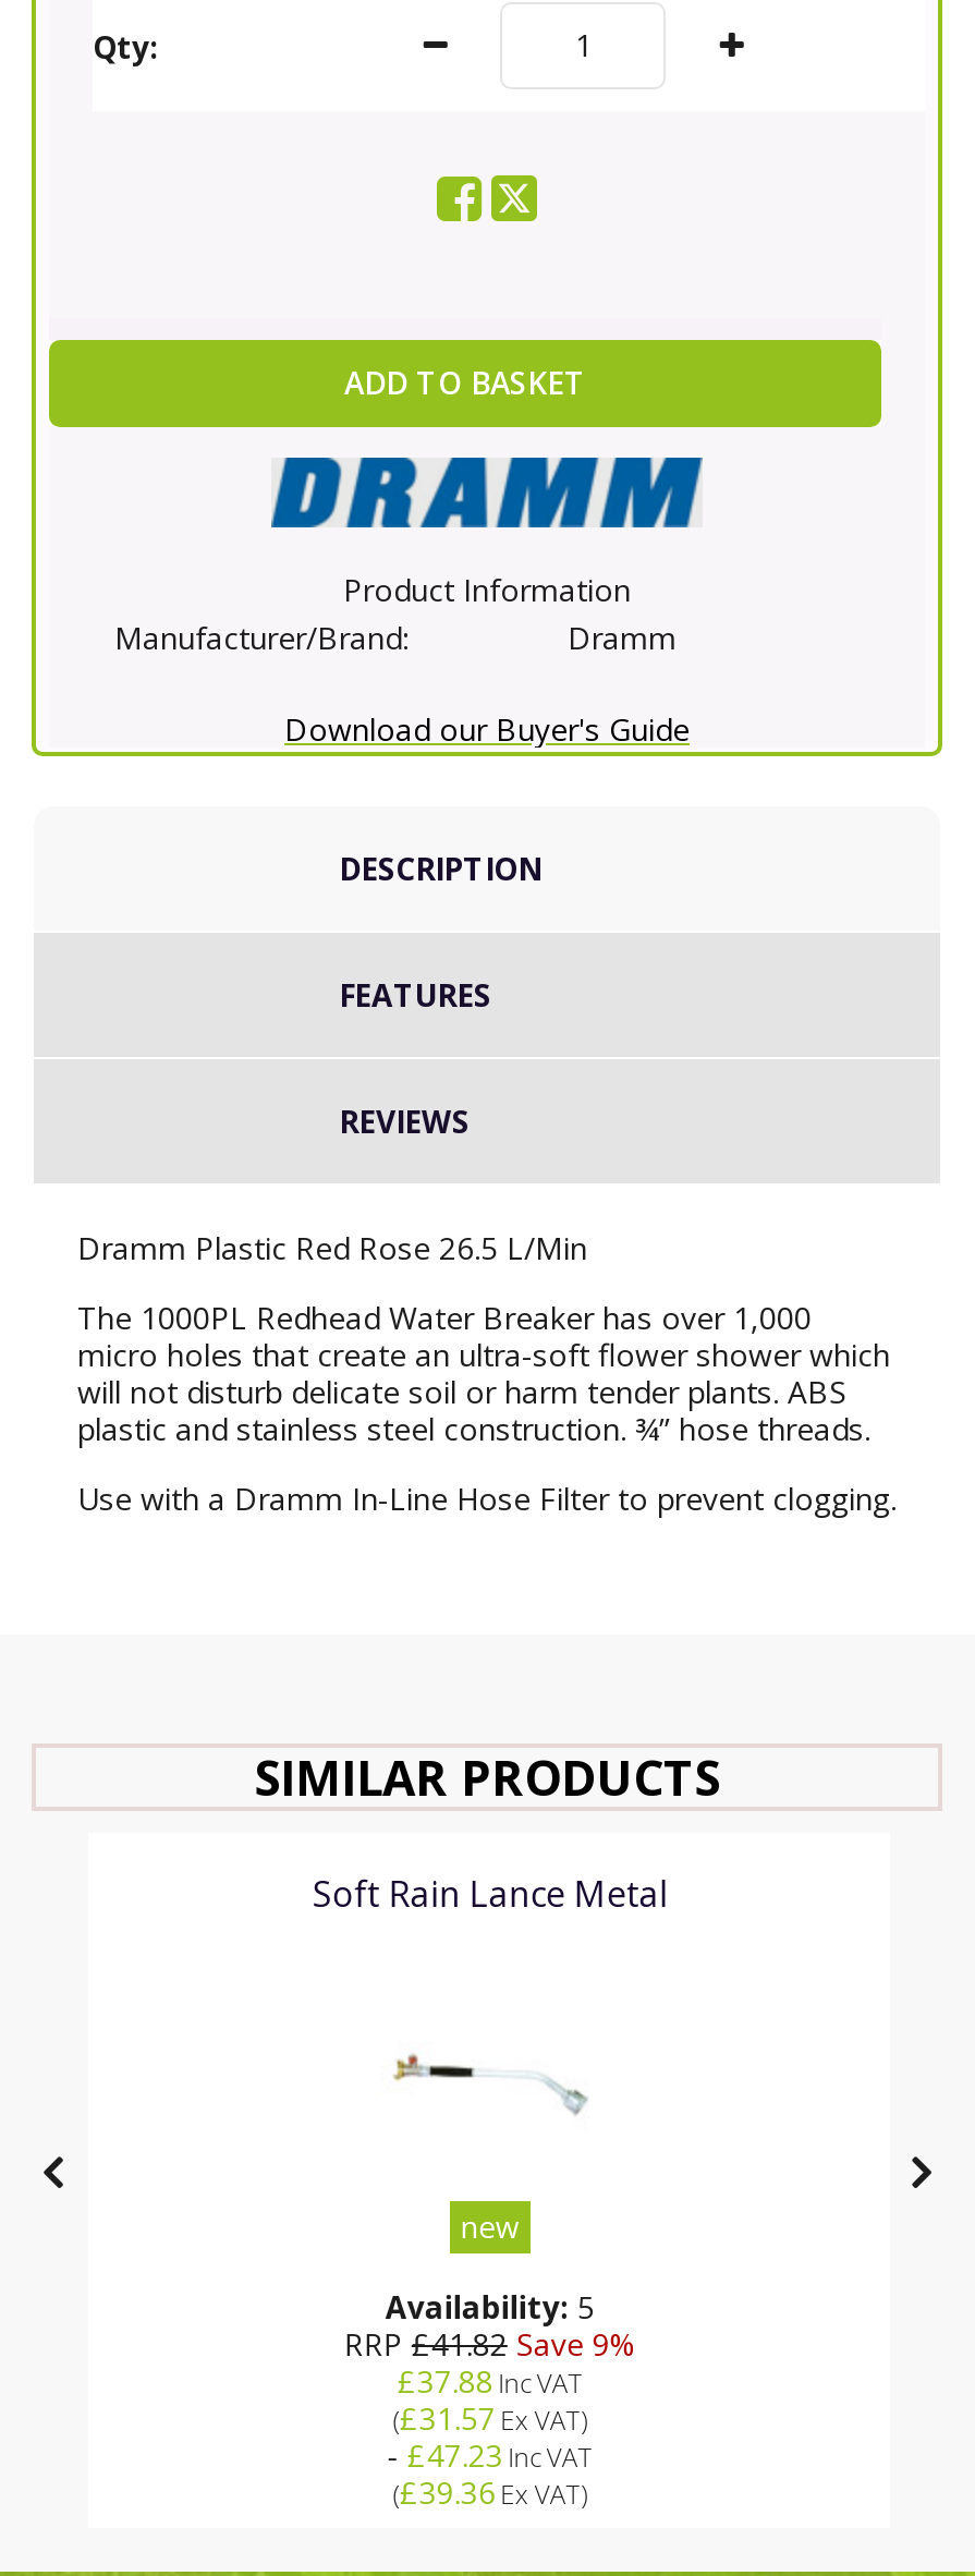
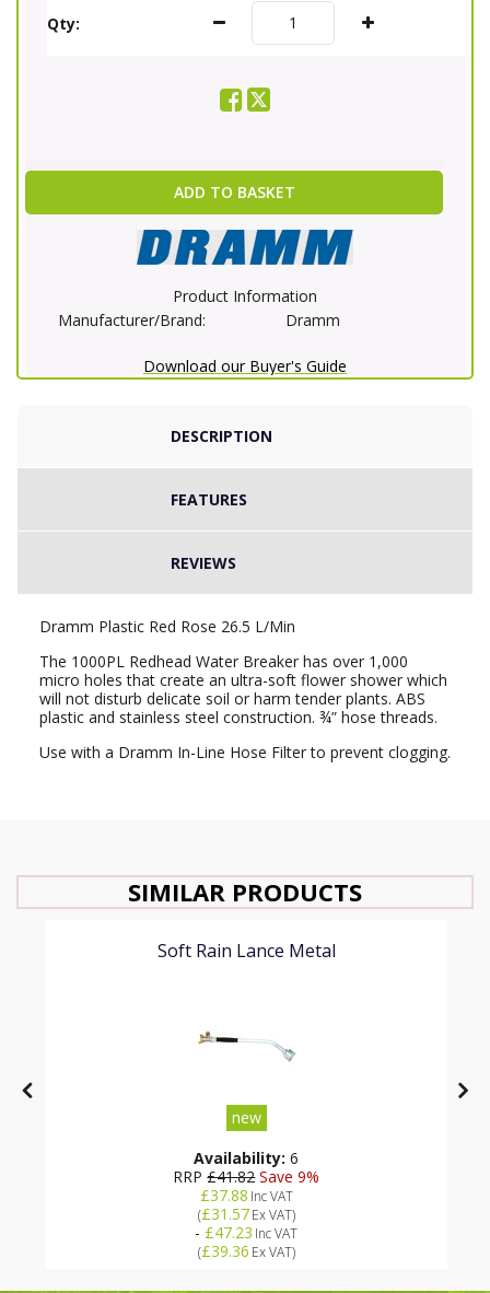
[385,2286,595,2328] Availability: 5 -> [194,1148,299,1168] Availability: 6

